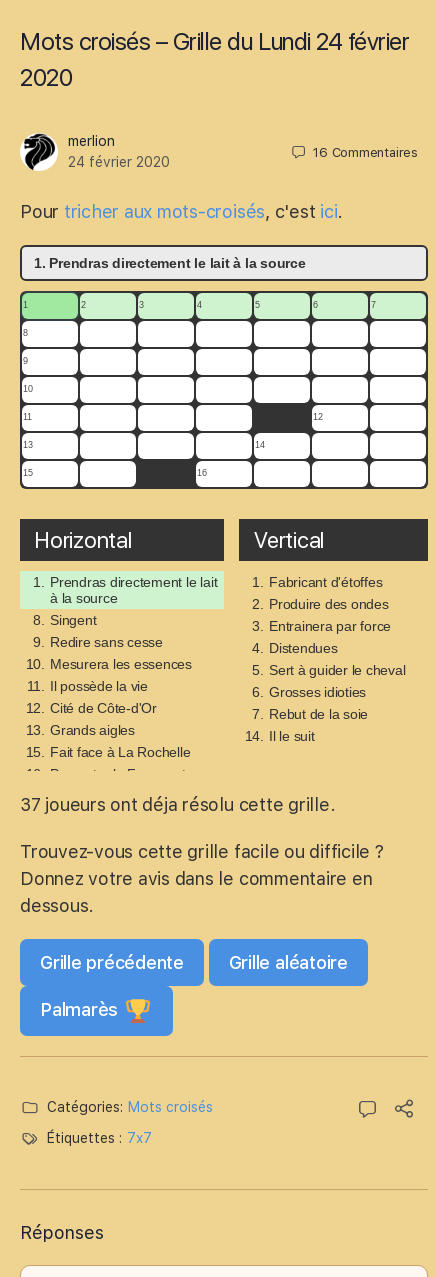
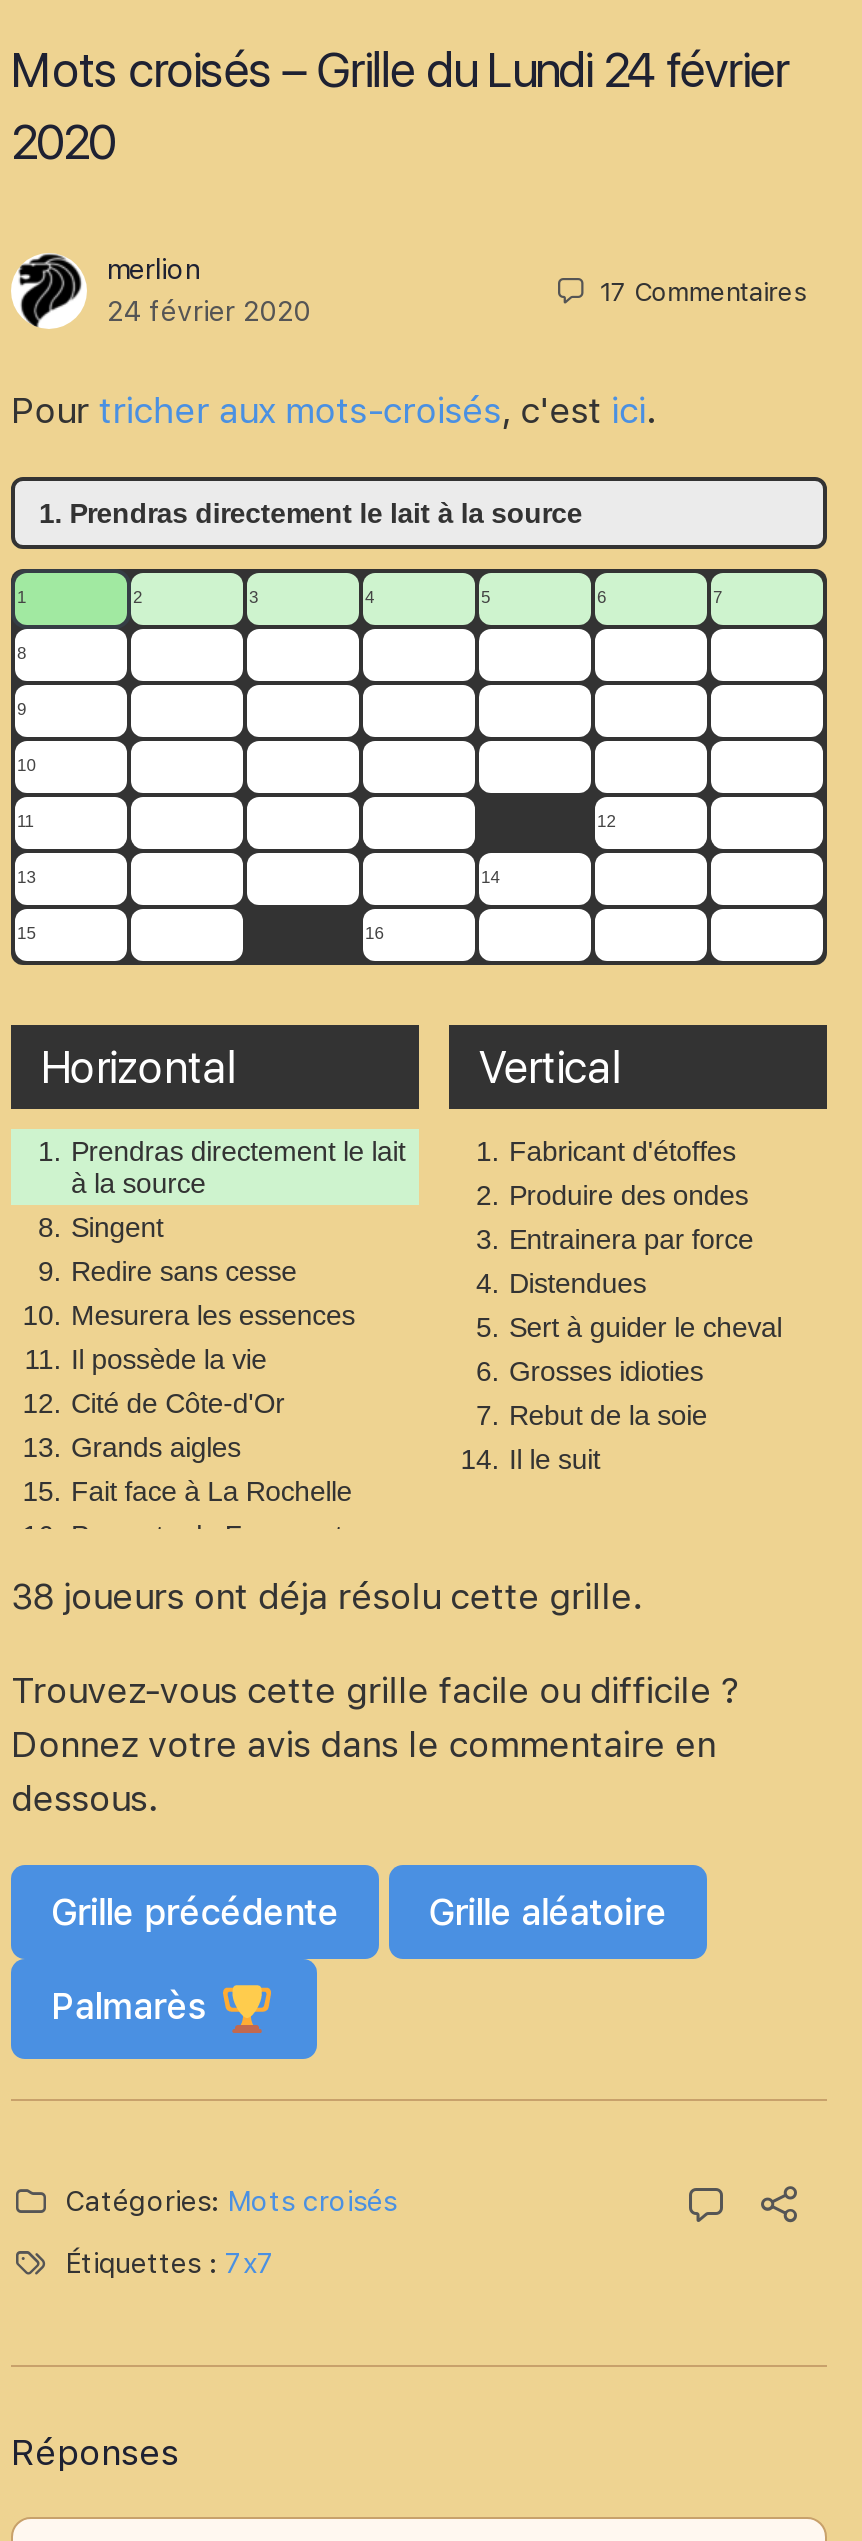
[313,144,418,159] 16 Commentaires -> [599,276,807,306] 17 Commentaires
[20,794,335,815] 37 joueurs ont déja résolu cette grille. -> [11,1575,644,1617] 38 joueurs ont déja résolu cette grille.

